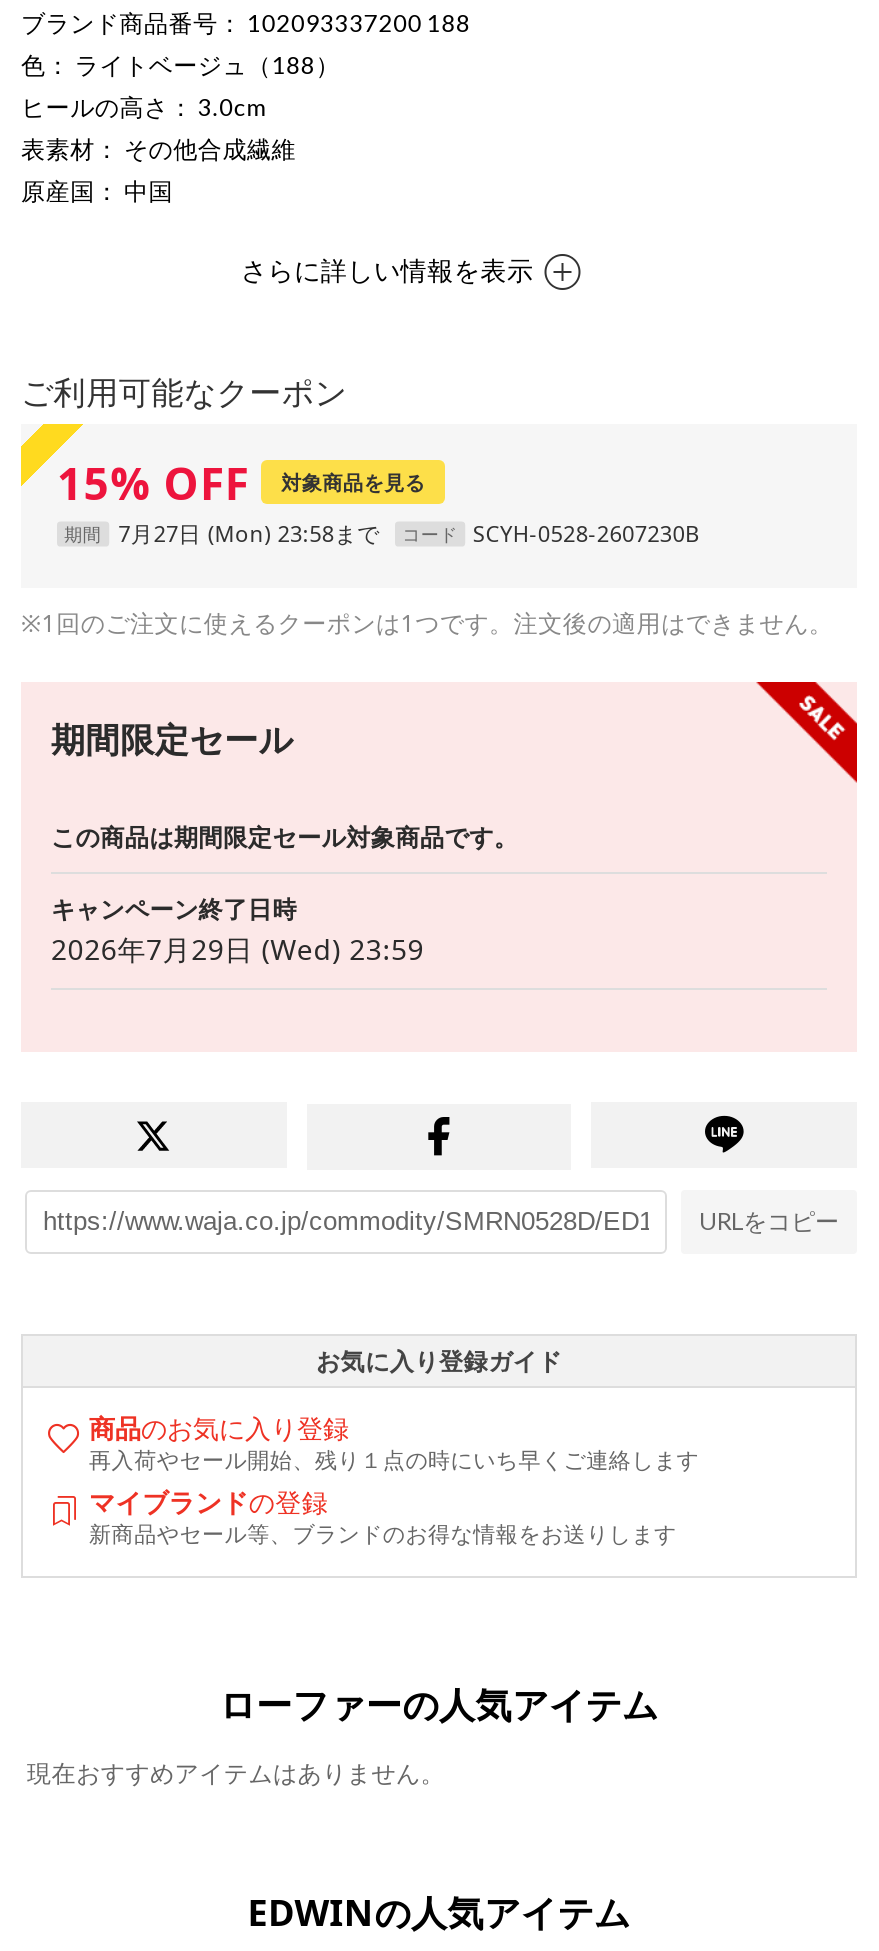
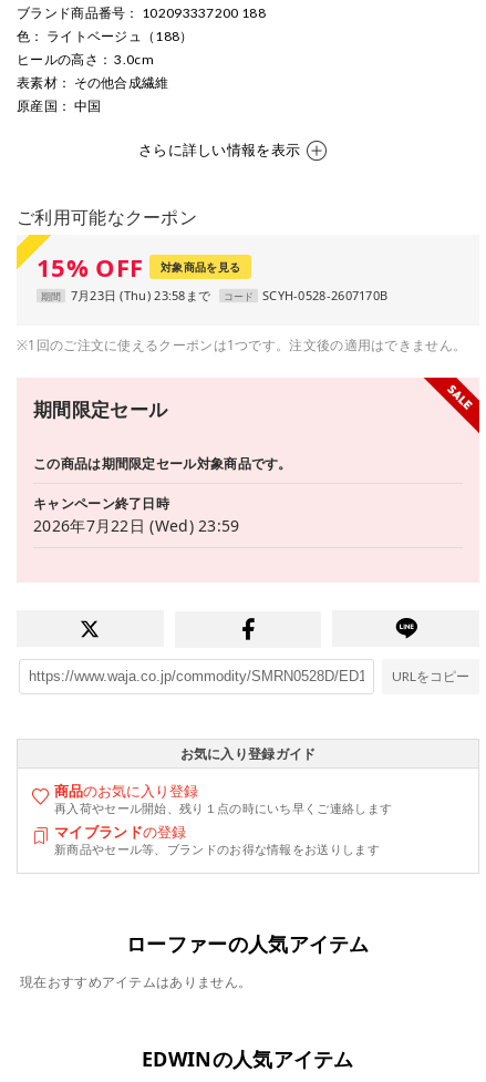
[118,517,380,547] 7月27日 (Mon) 23:58まで -> [70,287,211,303] 7月23日 (Thu) 23:58まで
[402,517,700,547] コード SCYH-0528-2607230B -> [223,287,388,303] コード SCYH-0528-2607170B
[51,929,424,967] 2026年7月29日 (Wed) 23:59 -> [33,515,240,536] 2026年7月22日 (Wed) 23:59

